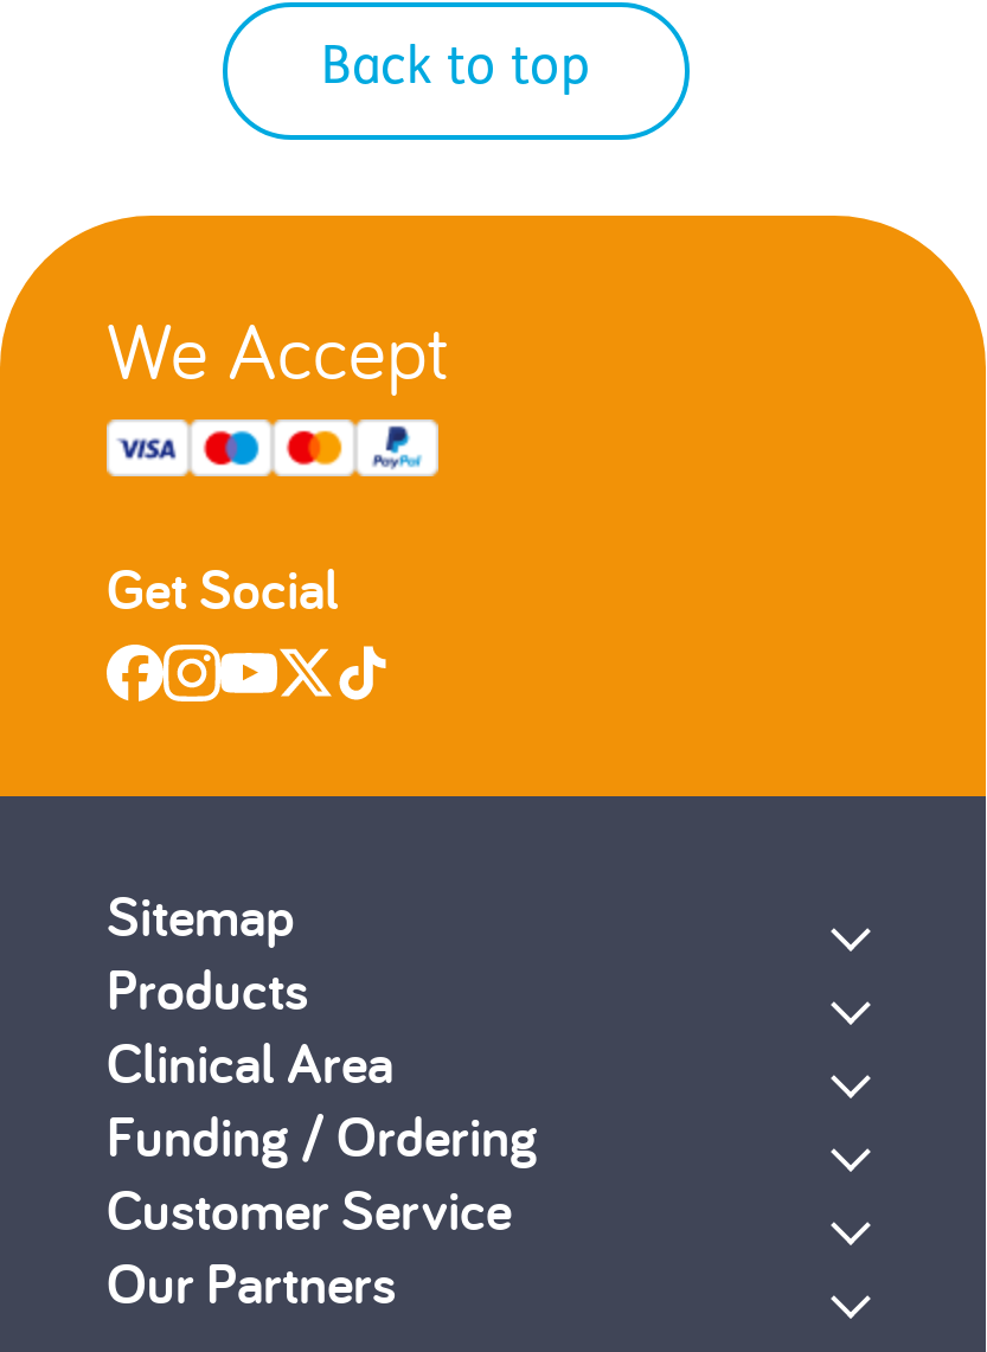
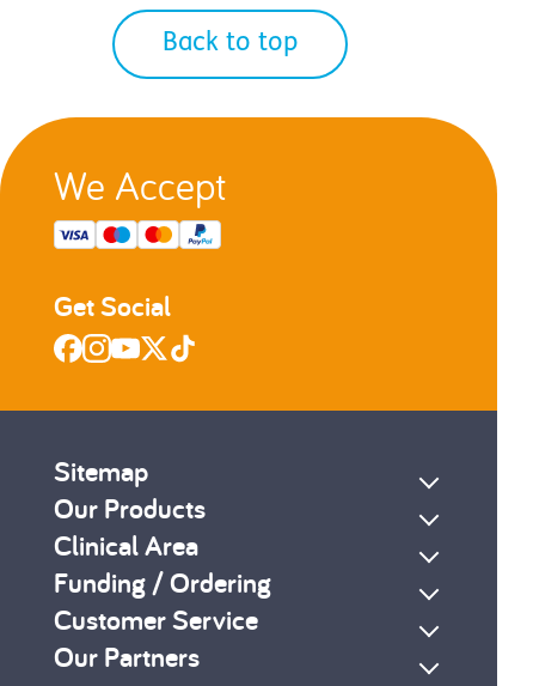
[107,953,308,1027] Products -> [54,490,206,527] Our Products

